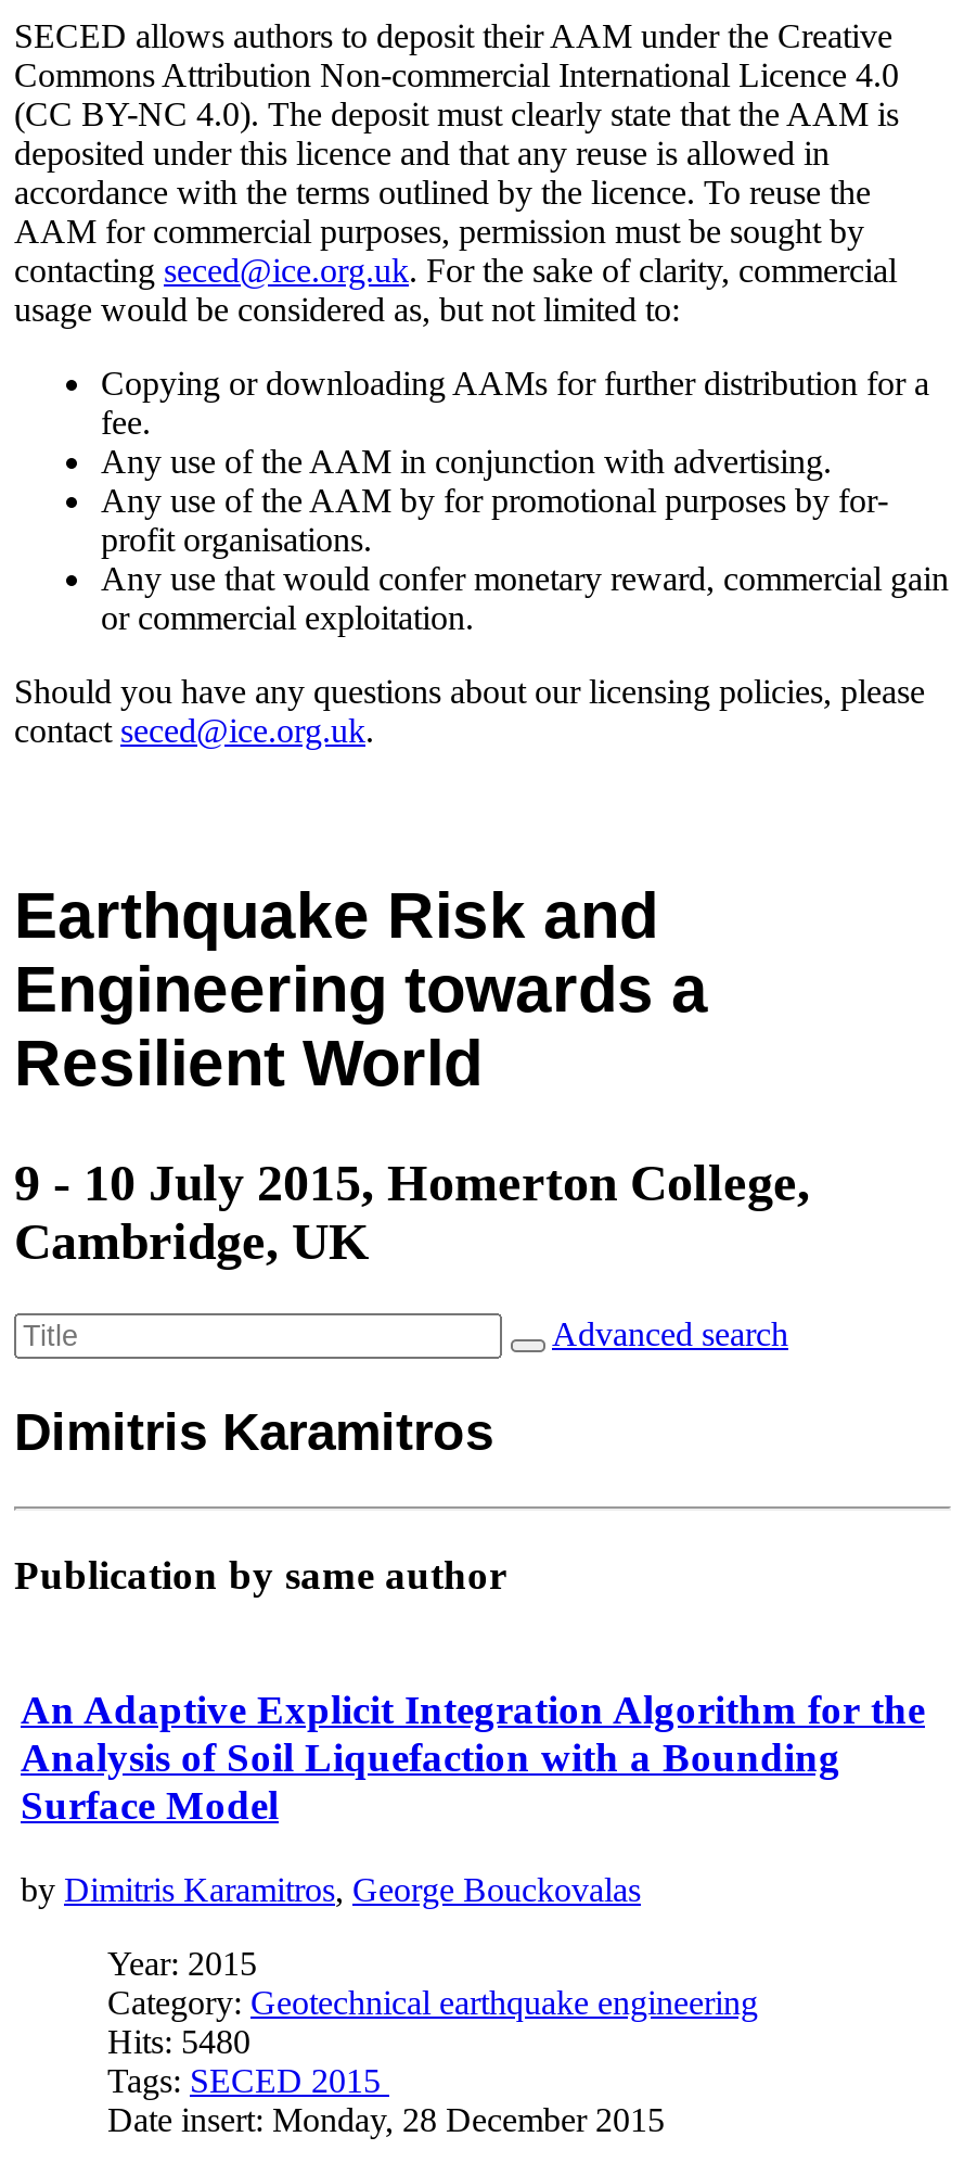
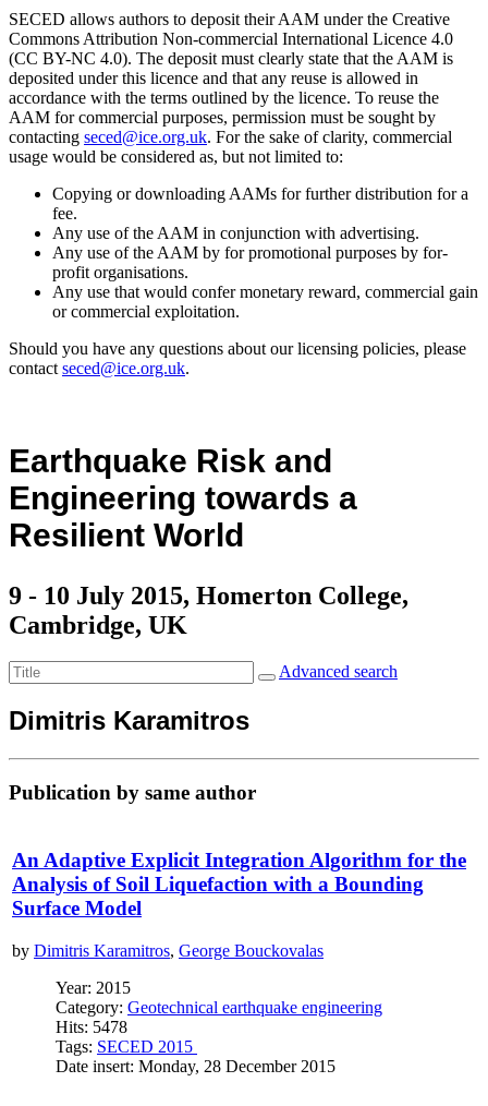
[107,2023,250,2060] Hits: 5480 -> [56,1018,127,1036] Hits: 5478

